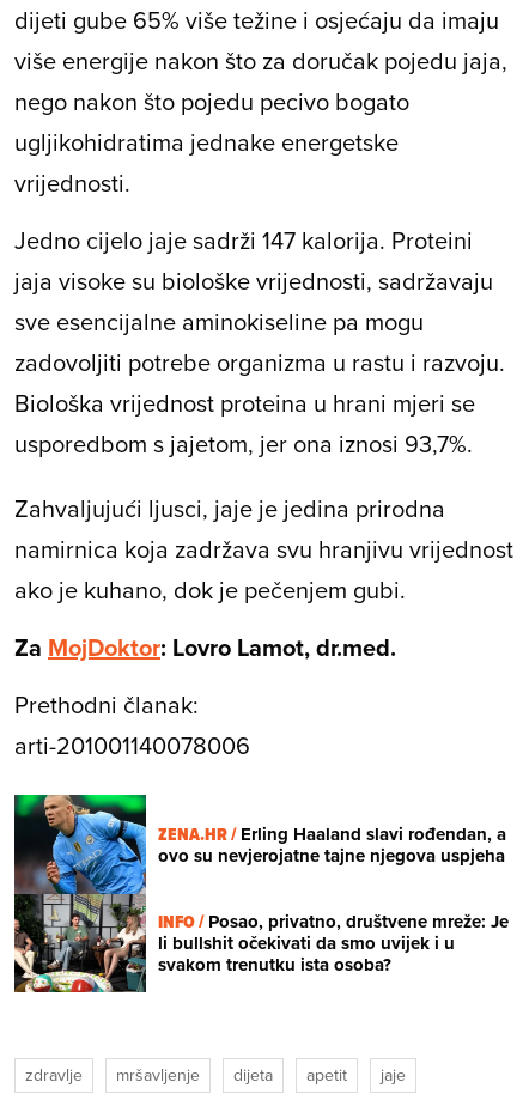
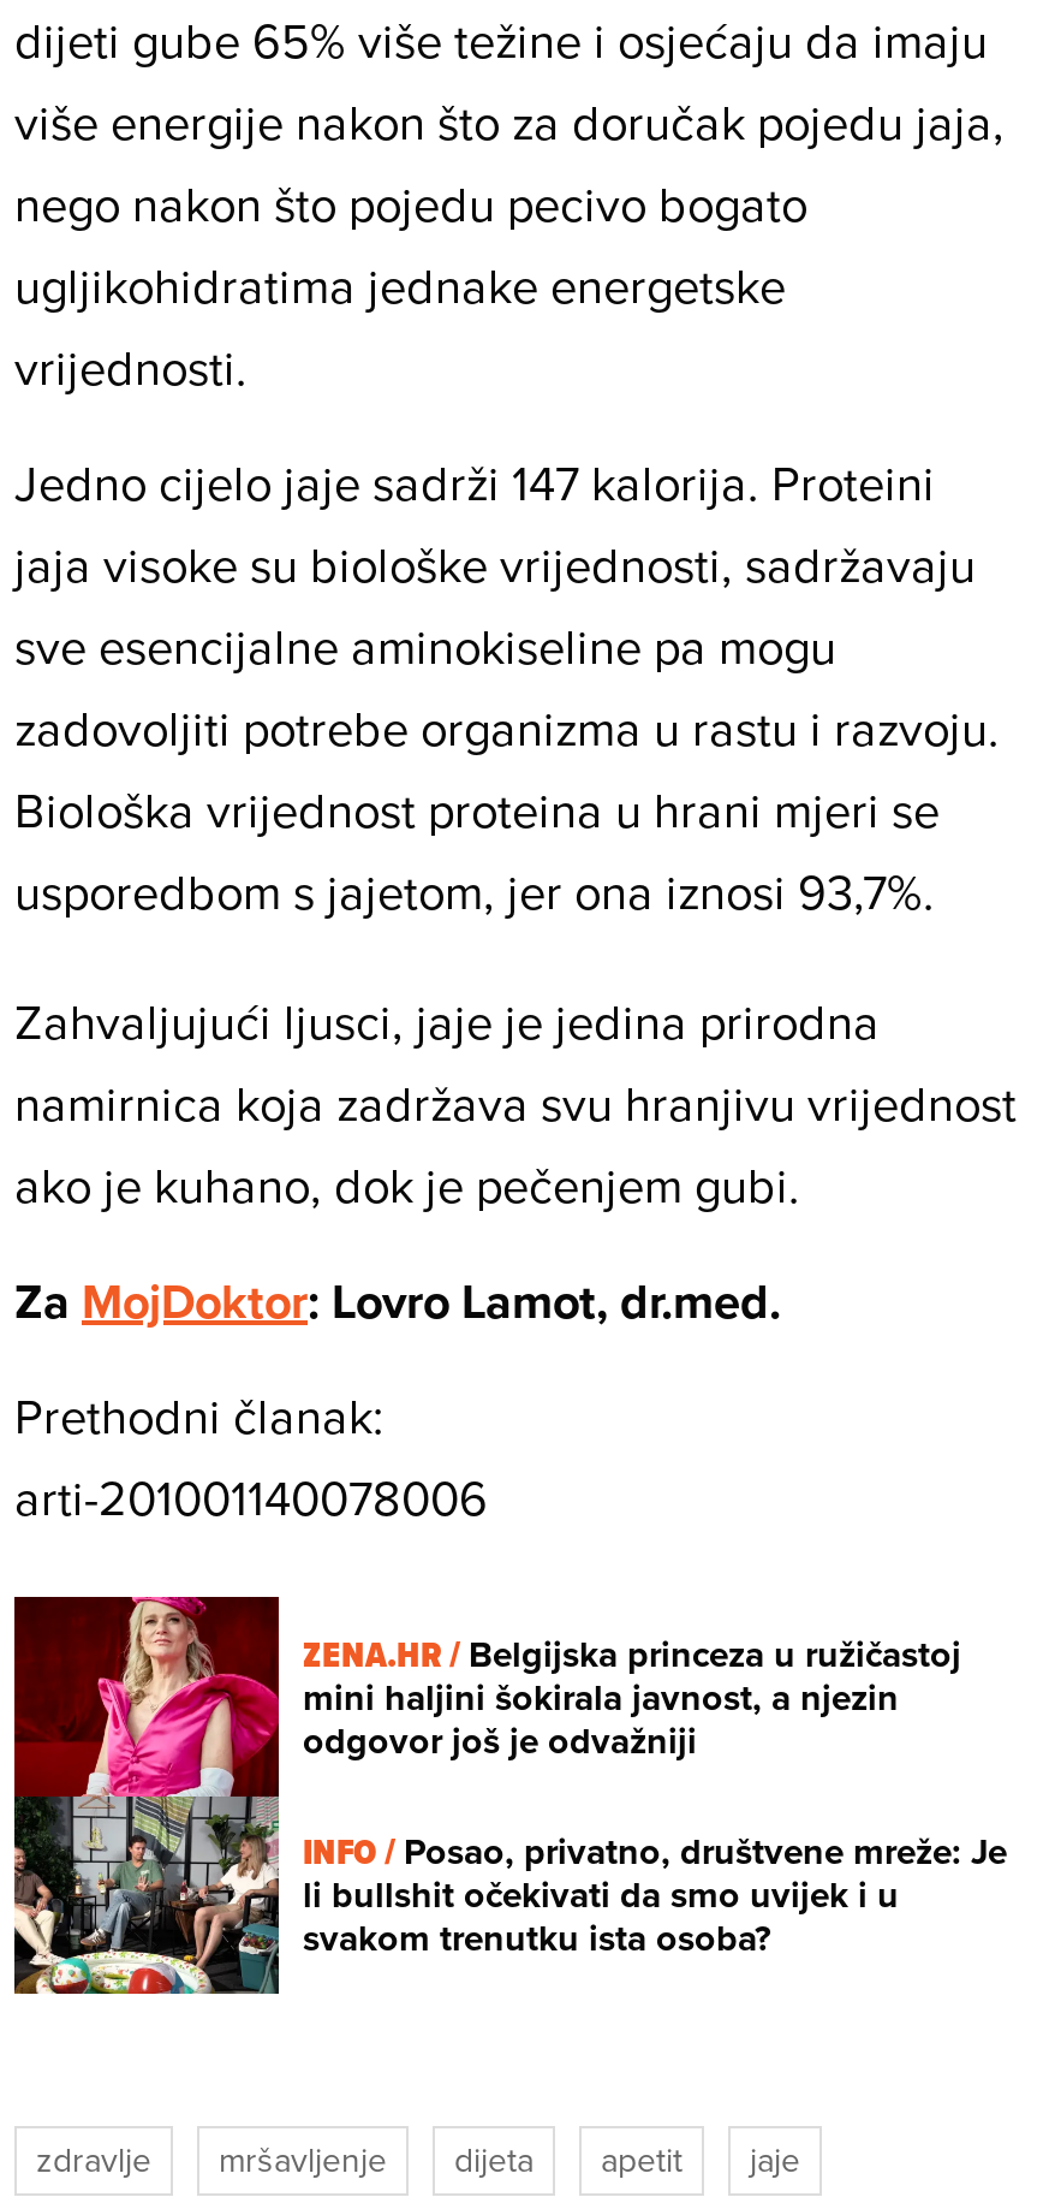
[14,794,506,895] [image] | ZENA.HR / Erling Haaland slavi rođendan, a | ovo su nevjerojatne tajne njegova uspjeha -> [14,1595,961,1799] [image] | ZENA.HR / Belgijska princeza u ružičastoj | mini haljini šokirala javnost, a njezin | odgovor još je odvažniji

